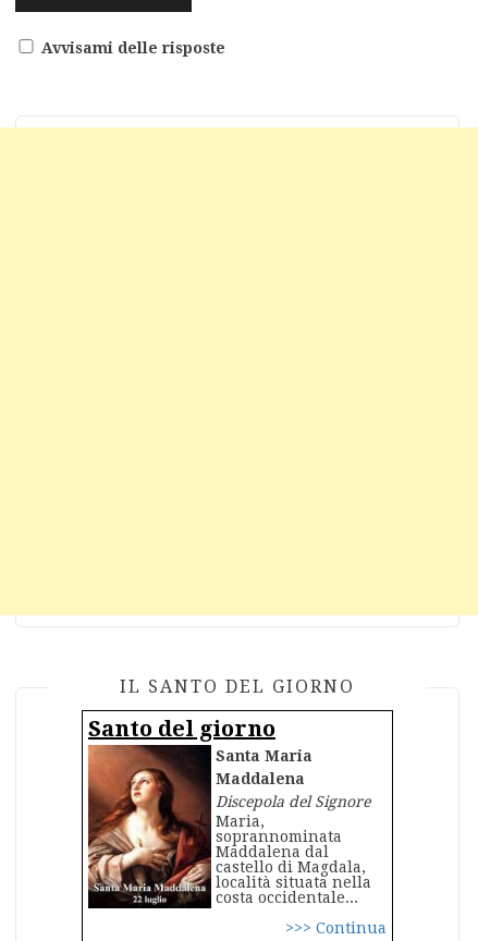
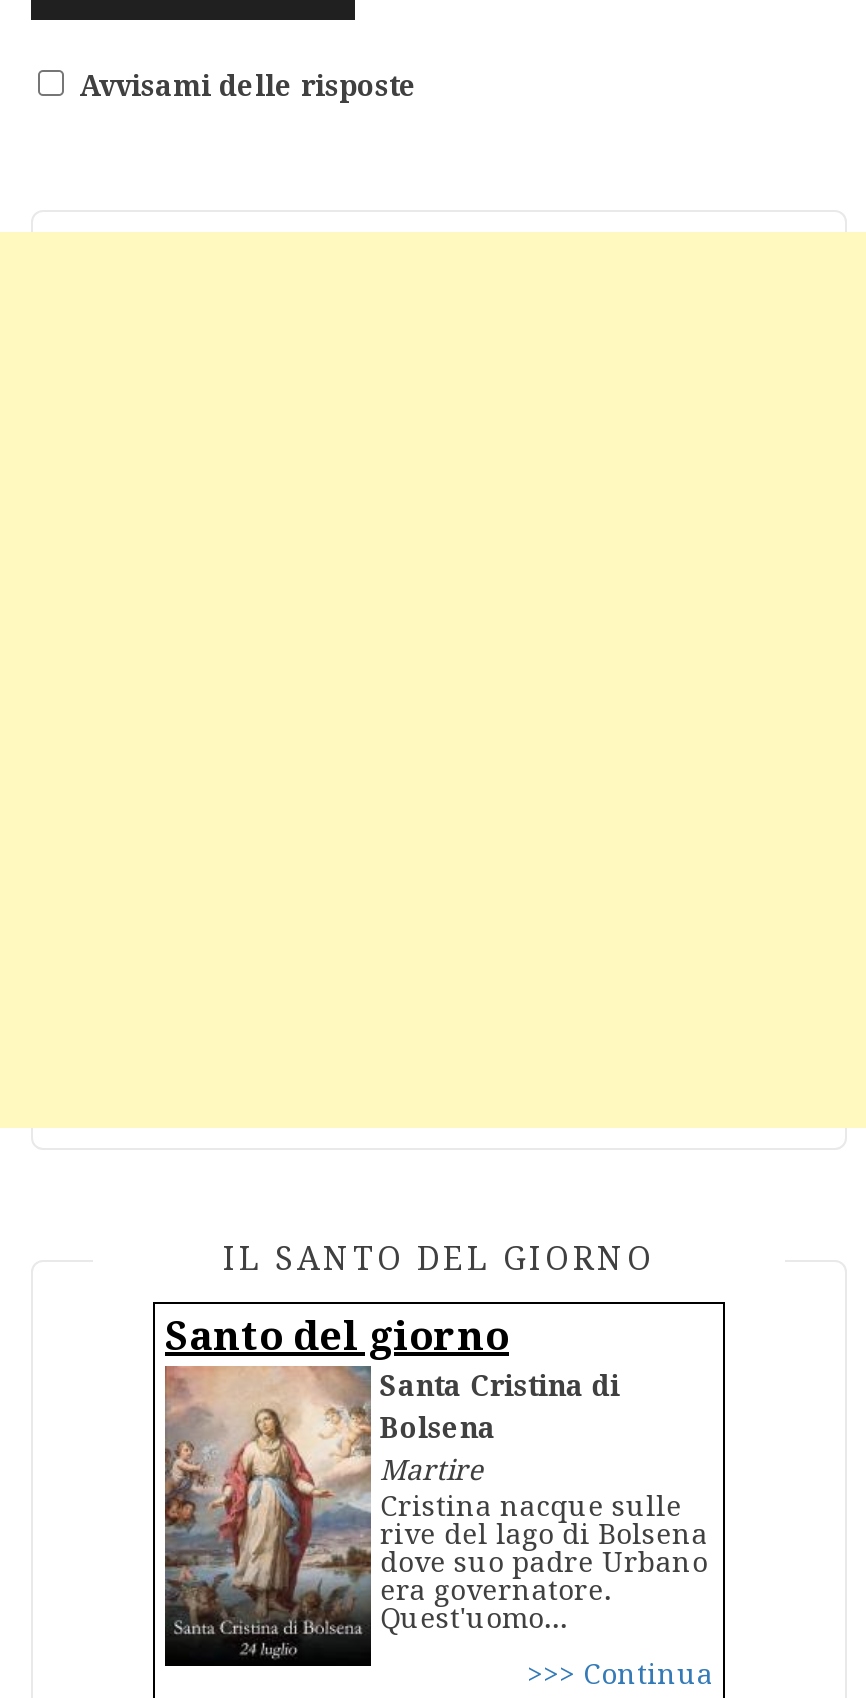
[88,745,371,906] [image] | Santa Maria | Maddalena | Discepola del Signore | Maria, | soprannominata | Maddalena dal | castello di Magdala, | località situata nella | costa occidentale... -> [165,1366,708,1658] [image] | Santa Cristina di | Bolsena | Martire | Cristina nacque sulle | rive del lago di Bolsena | dove suo padre Urbano | era governatore. | Quest'uomo...

